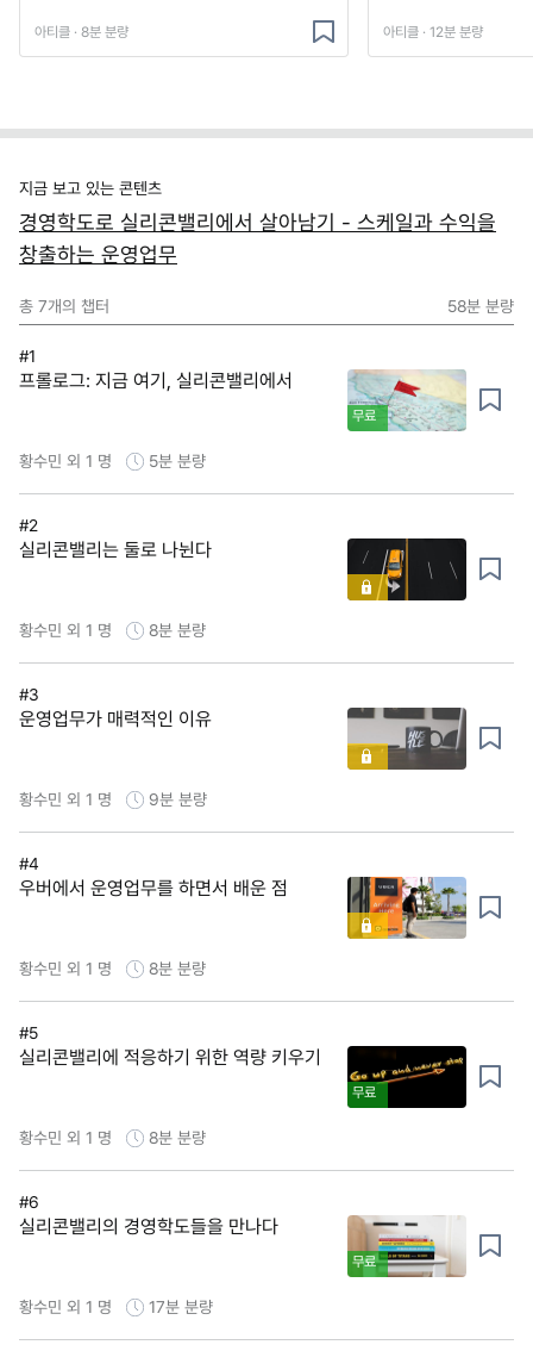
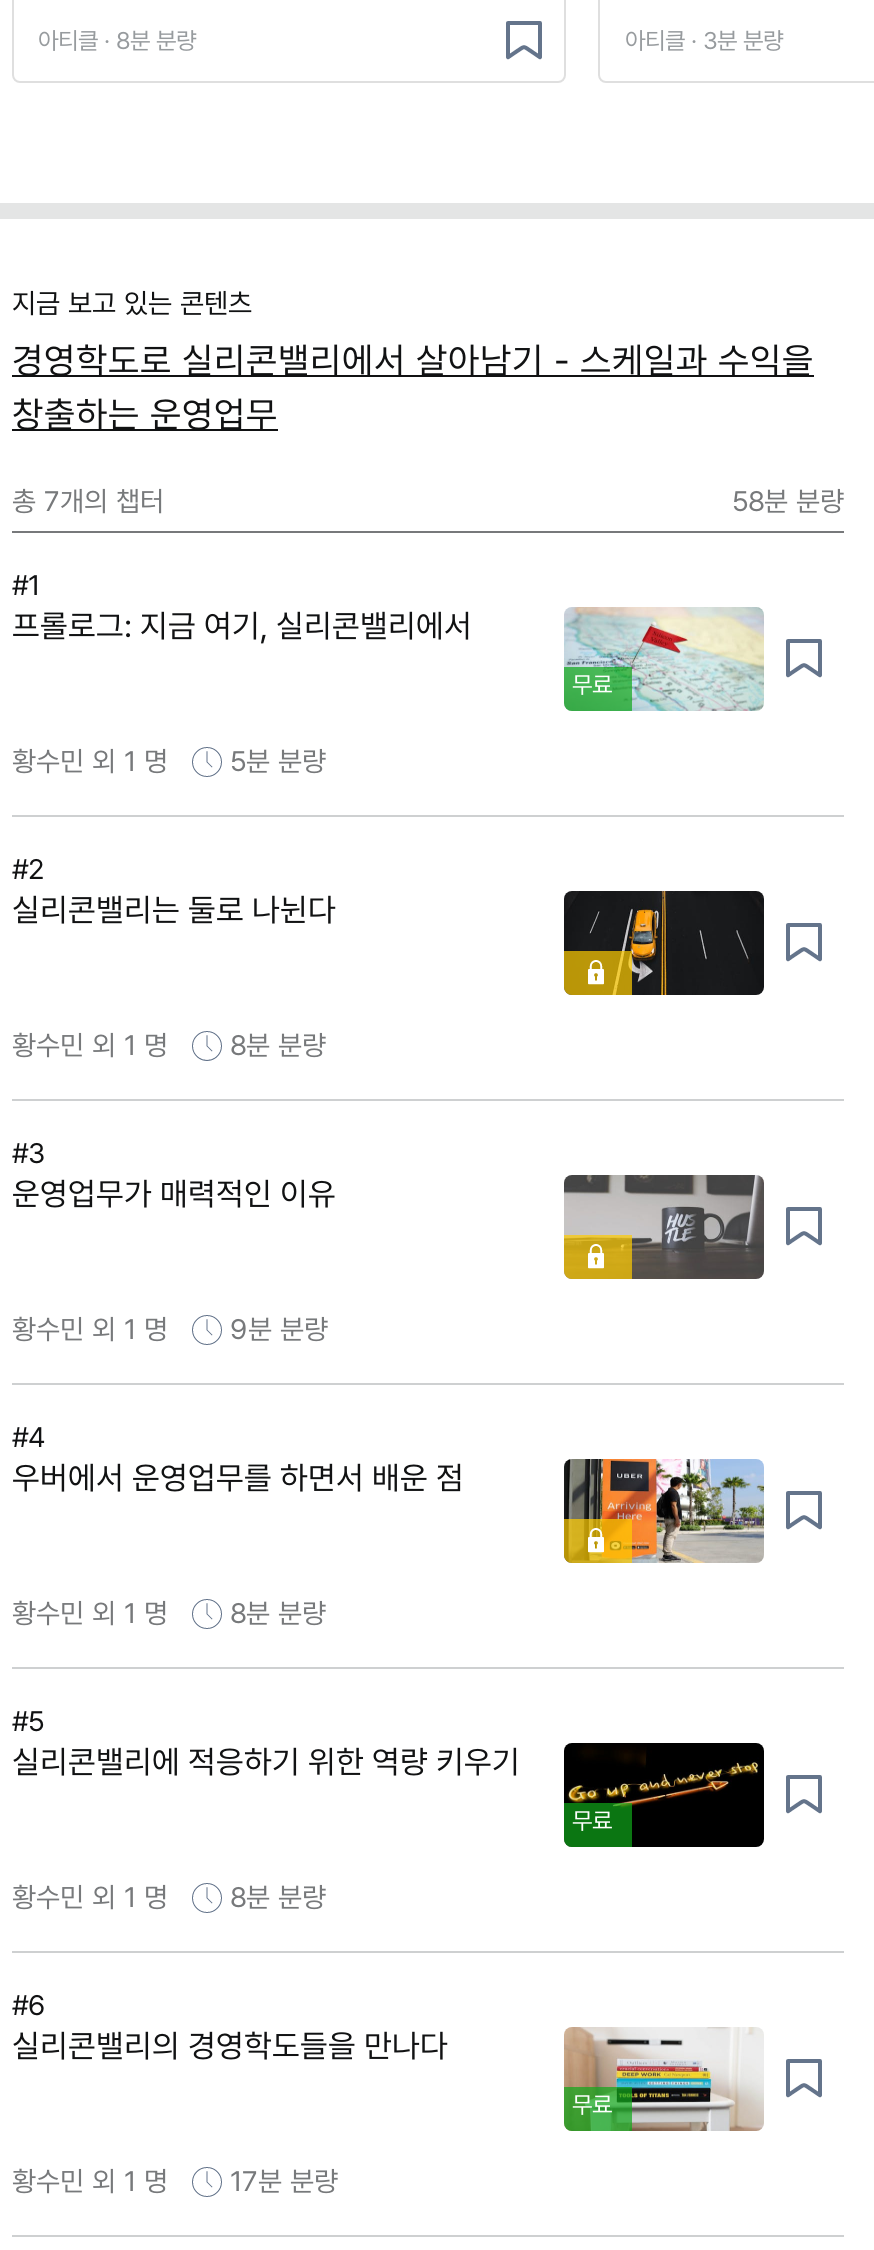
[384,23,484,40] 아티클 · 12분 분량 -> [625,26,783,54] 아티클 · 3분 분량

